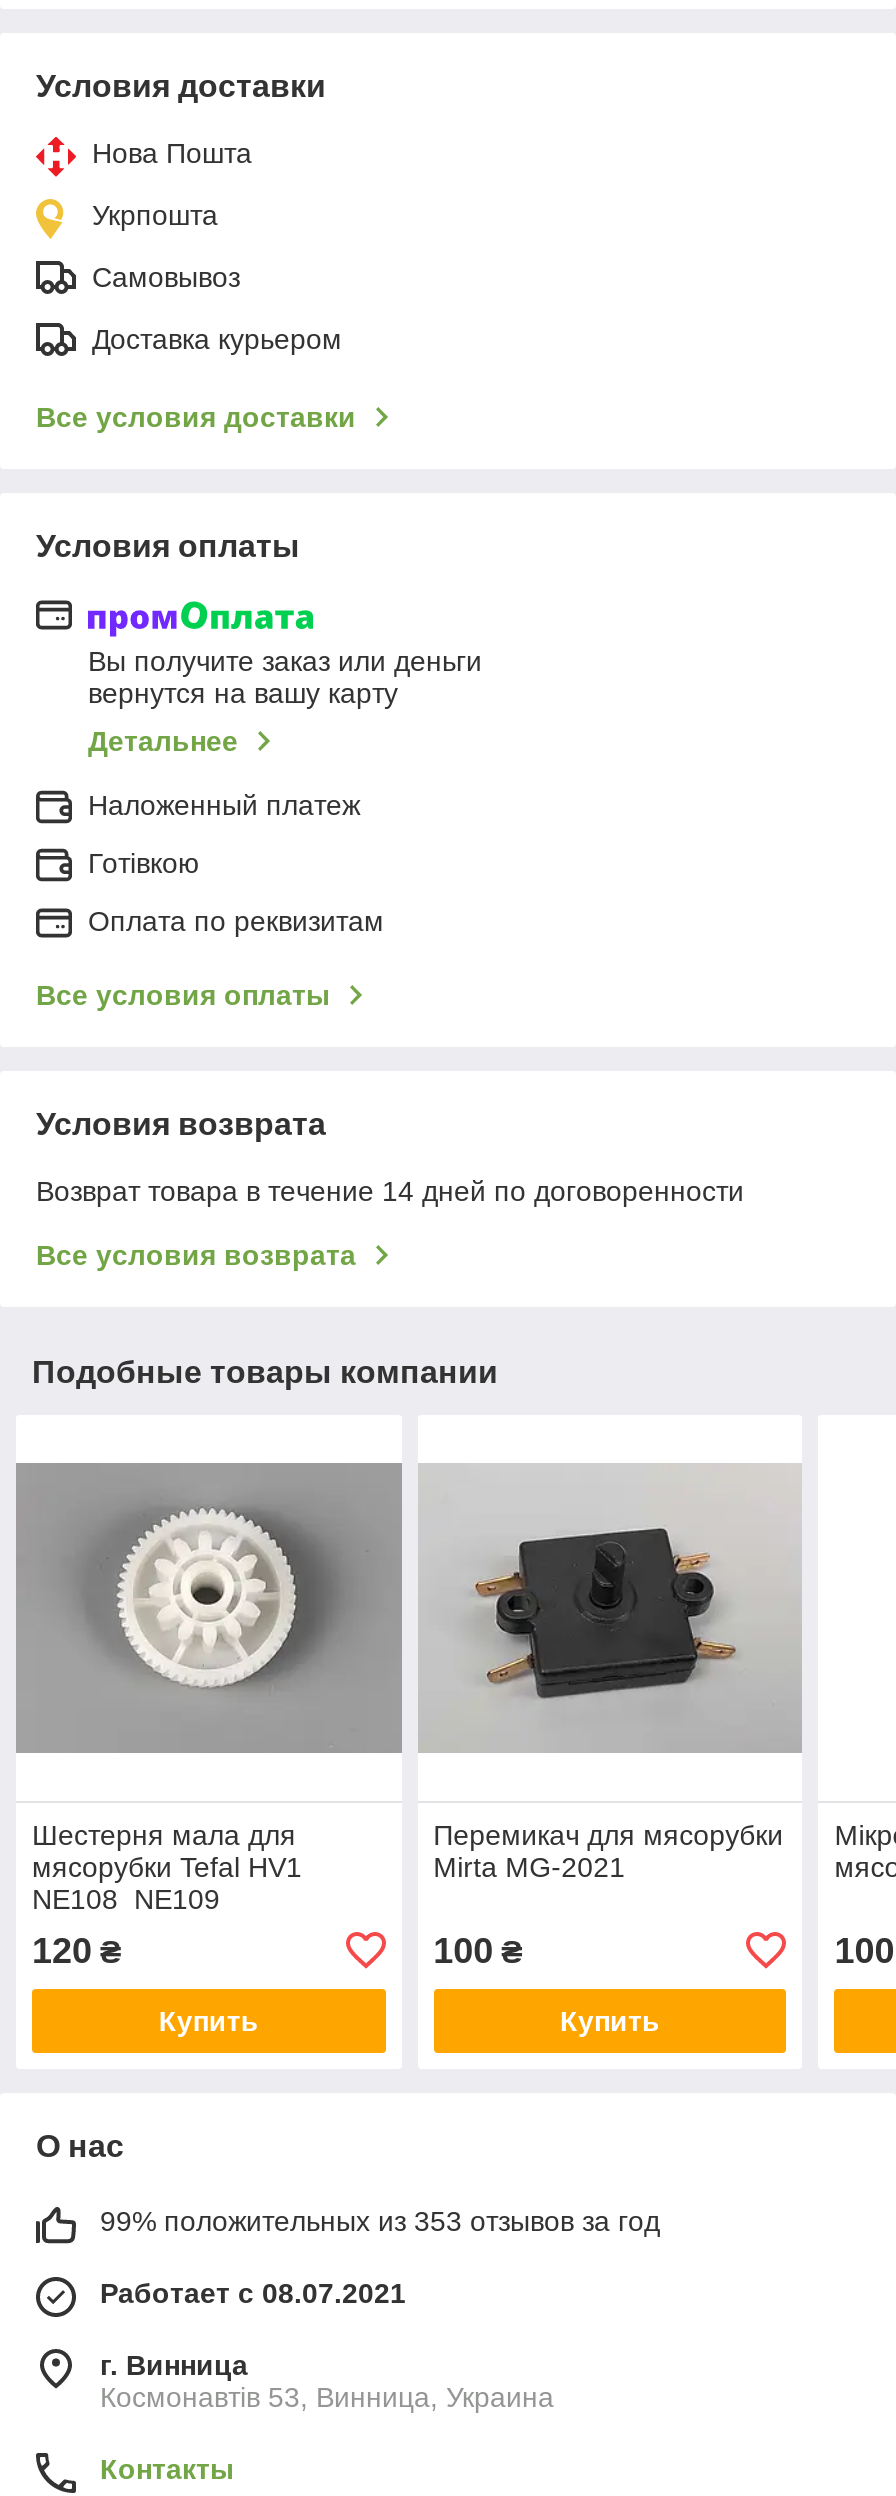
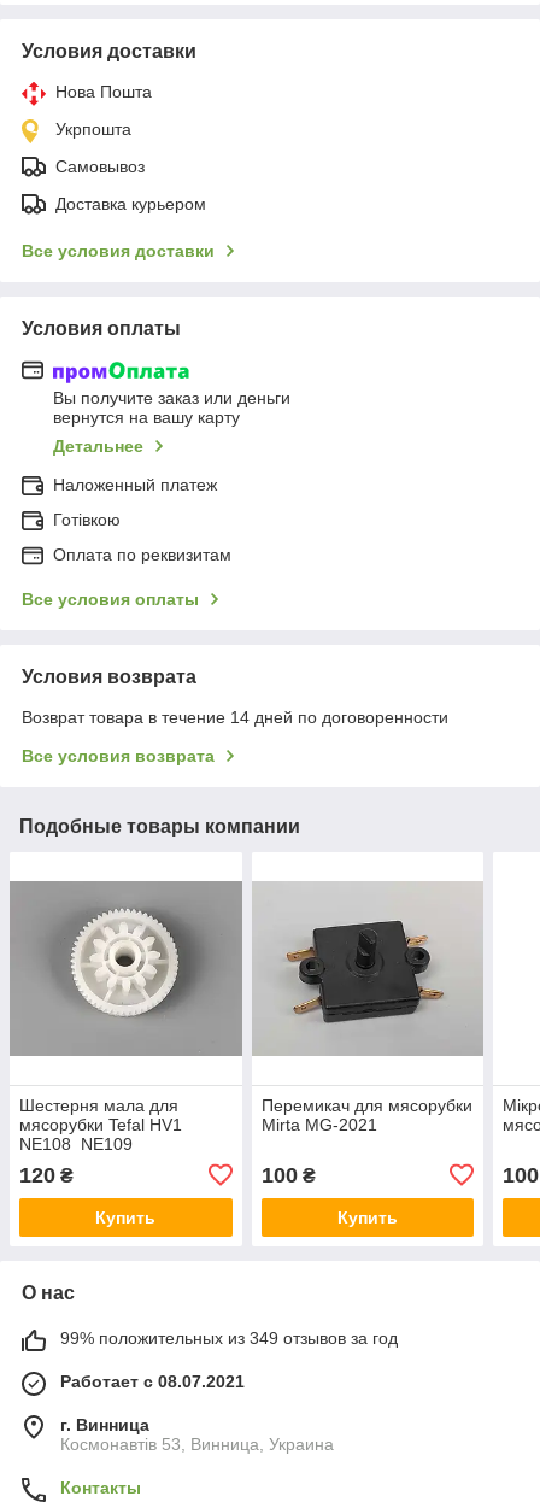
[100,2205,660,2237] 99% положительных из 353 отзывов за год -> [60,1328,398,1347] 99% положительных из 349 отзывов за год

